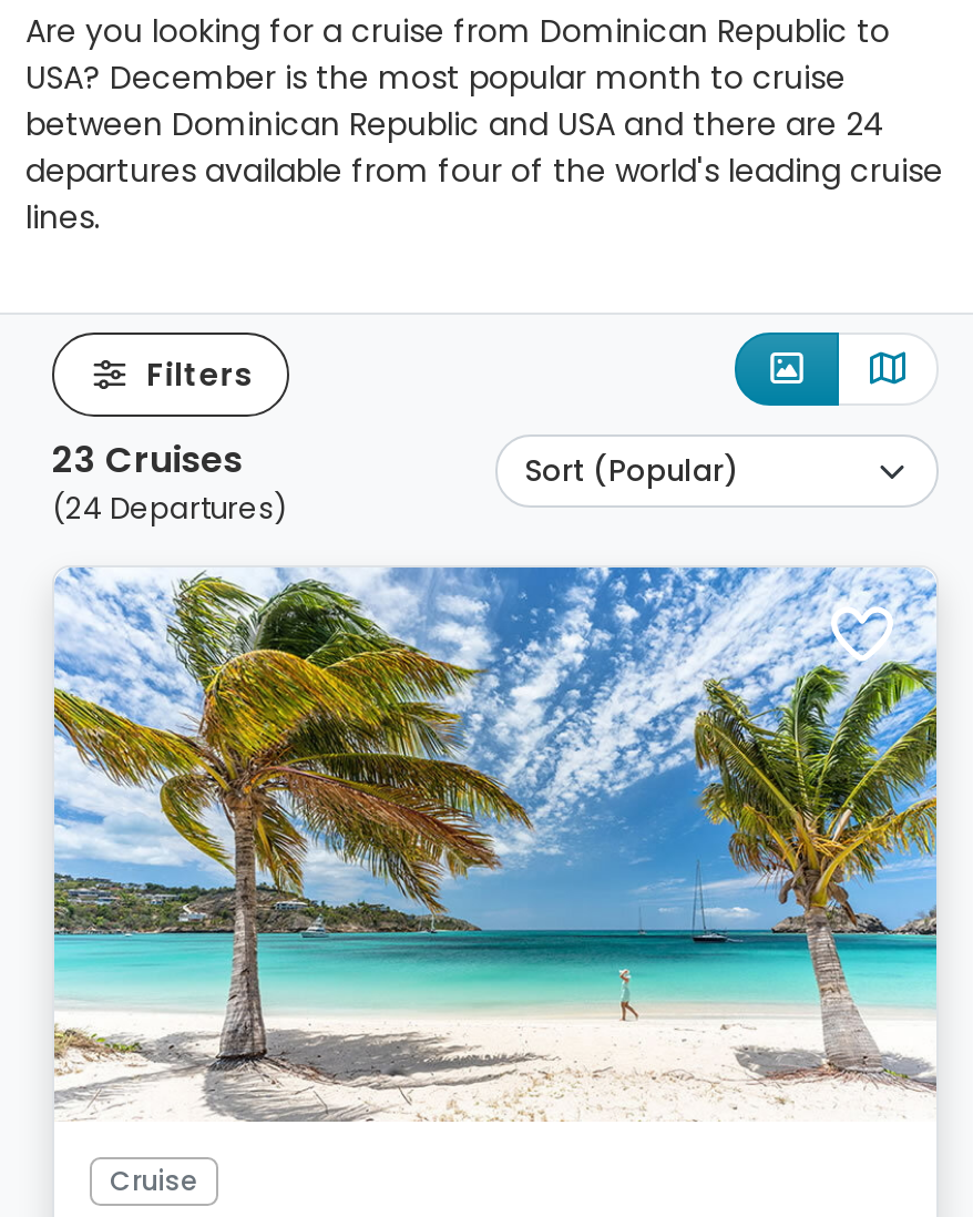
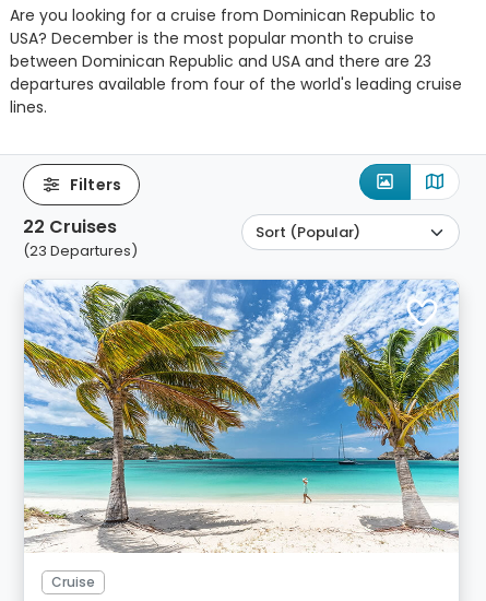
[25,102,885,146] between Dominican Republic and USA and there are 24 -> [10,50,431,72] between Dominican Republic and USA and there are 23
[52,434,243,485] 23 Cruises -> [23,214,117,239] 22 Cruises
[52,488,287,530] (24 Departures) -> [23,240,138,261] (23 Departures)

